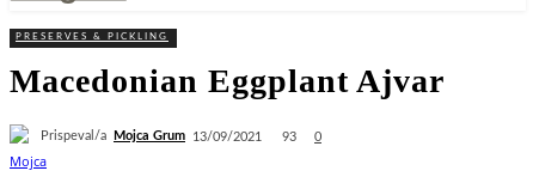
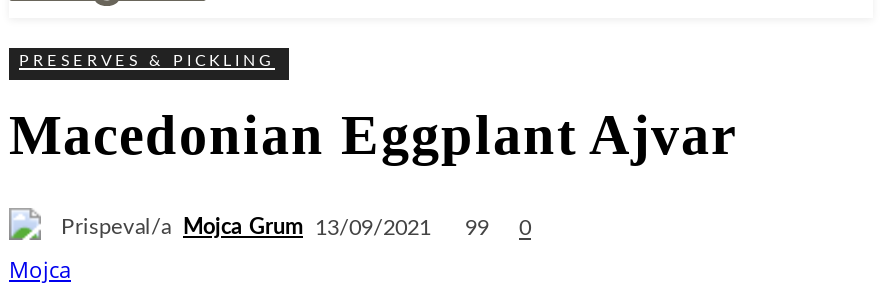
[41,130,321,143] Prispeval/a Mojca Grum 13/09/2021 93 0 -> [61,217,531,240] Prispeval/a Mojca Grum 13/09/2021 99 0

